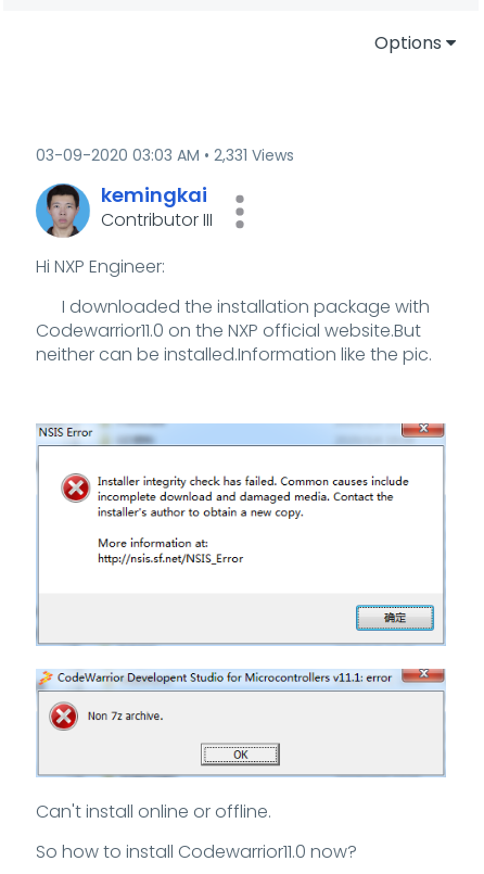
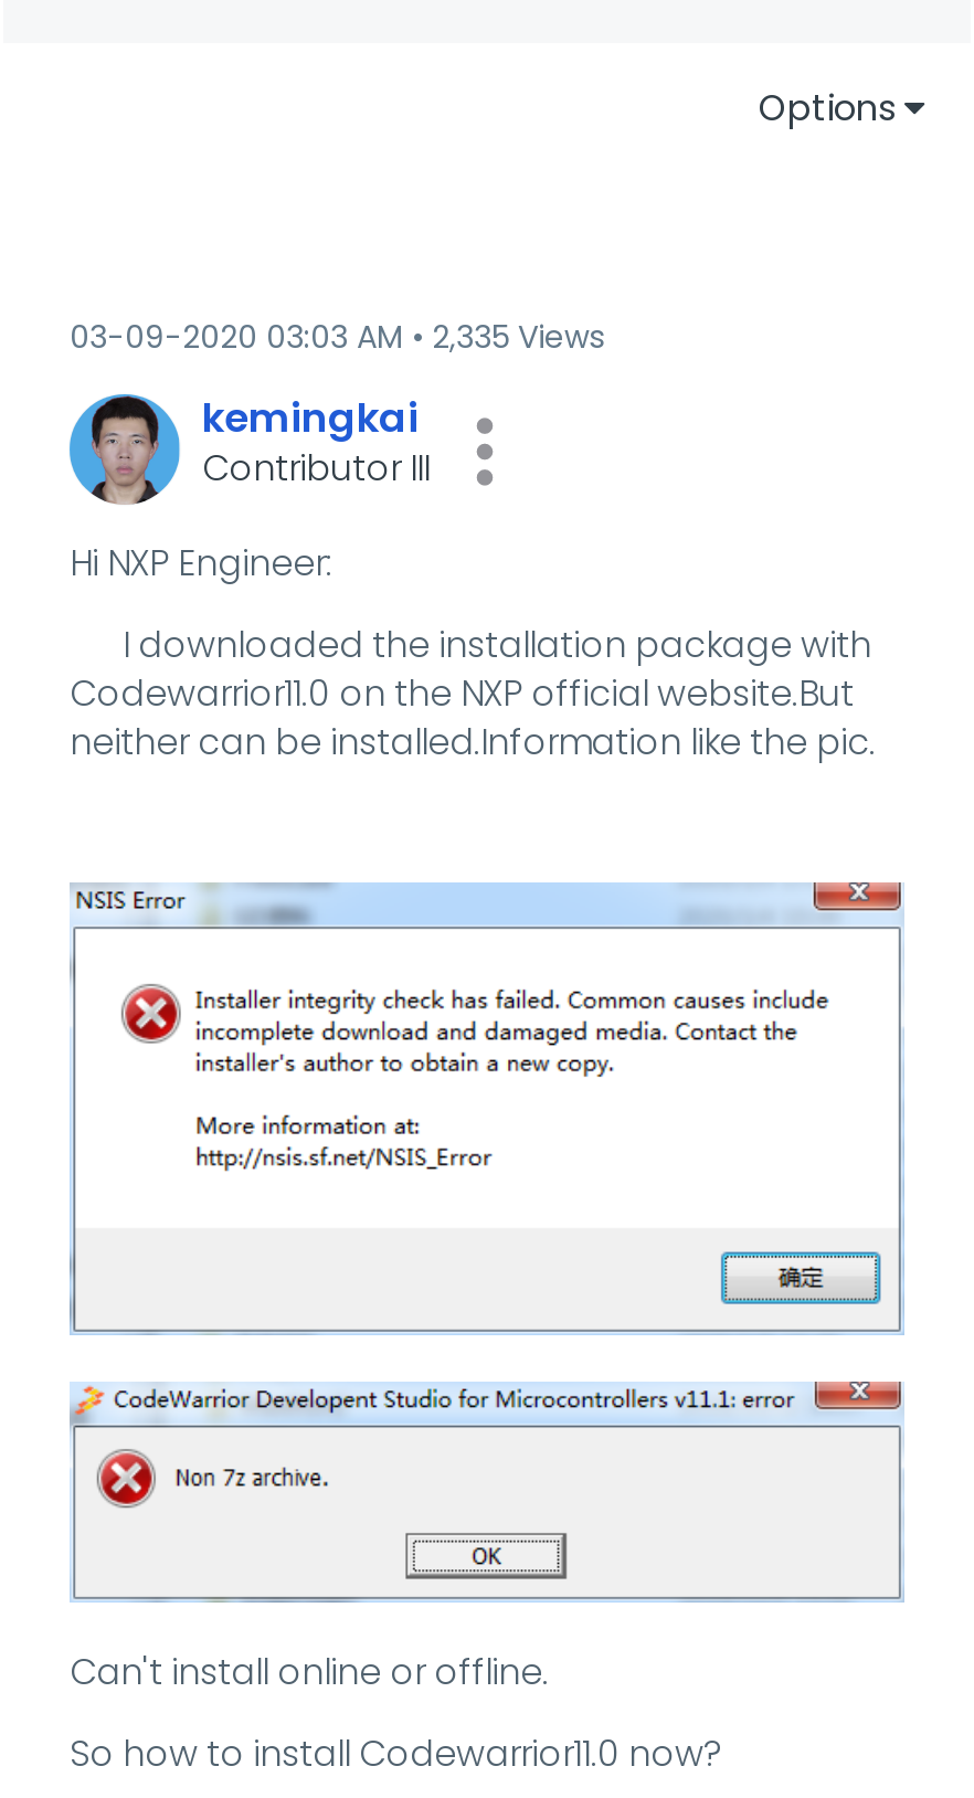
[36,144,294,166] 03-09-2020 03:03 AM 2,331 Views -> [70,315,604,359] 03-09-2020 03:03 AM 2,335 Views

